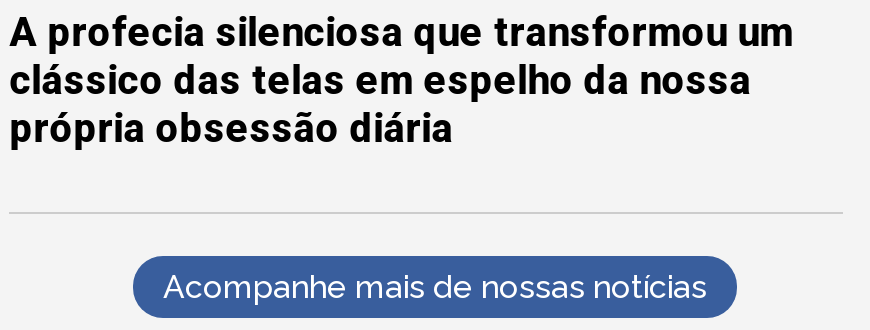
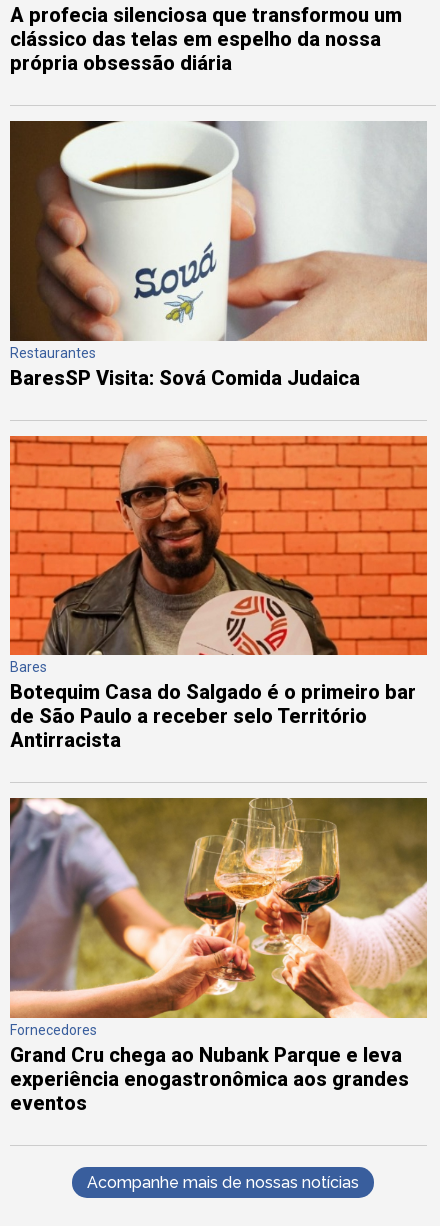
none -> [9,120,428,390] [image] | Restaurantes | BaresSP Visita: Sová Comida Judaica
none -> [9,435,428,752] [image] | Bares | Botequim Casa do Salgado é o primeiro bar | de São Paulo a receber selo Território | Antirracista
none -> [9,797,428,1115] [image] | Fornecedores | Grand Cru chega ao Nubank Parque e leva | experiência enogastronômica aos grandes | eventos

